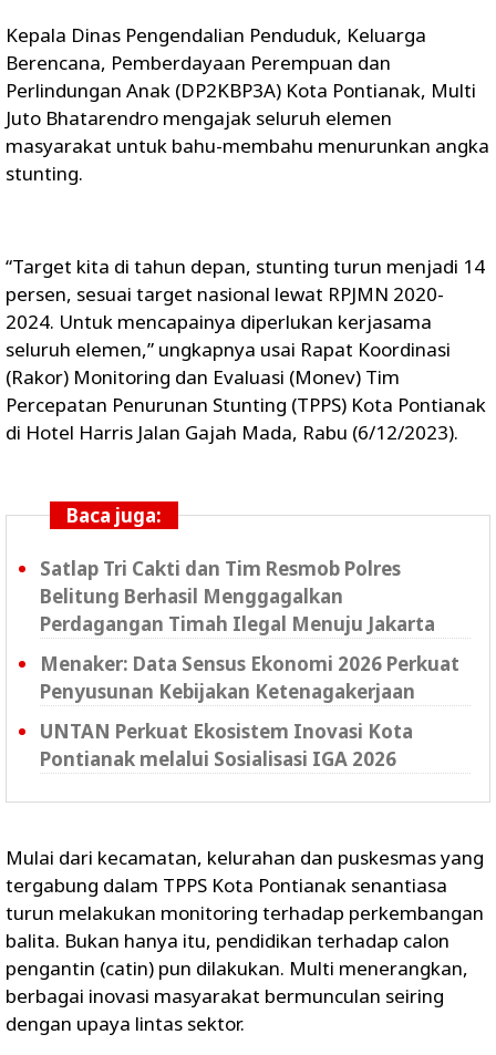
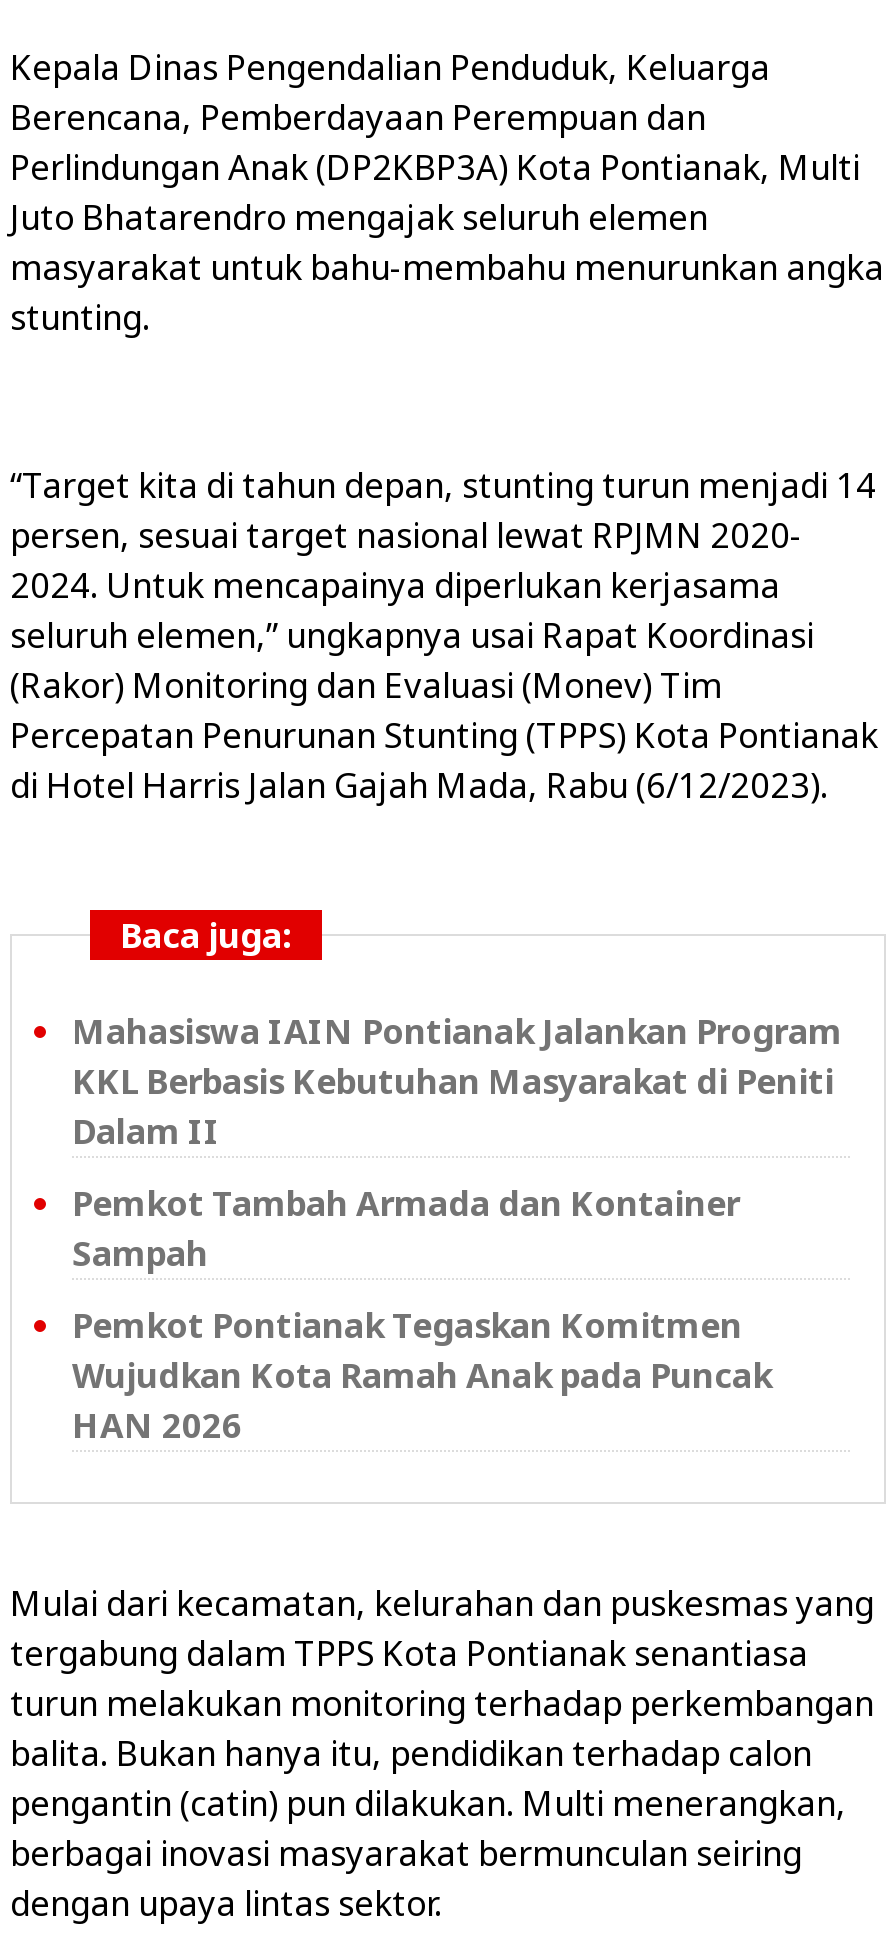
[40,555,435,636] Satlap Tri Cakti dan Tim Resmob Polres | Belitung Berhasil Menggagalkan | Perdagangan Timah Ilegal Menuju Jakarta -> [72,1007,842,1153] Mahasiswa IAIN Pontianak Jalankan Program | KKL Berbasis Kebutuhan Masyarakat di Peniti | Dalam II
[40,650,459,704] Menaker: Data Sensus Ekonomi 2026 Perkuat | Penyusunan Kebijakan Ketenagakerjaan -> [72,1179,740,1275] Pemkot Tambah Armada dan Kontainer | Sampah
[40,718,413,771] UNTAN Perkuat Ekosistem Inovasi Kota | Pontianak melalui Sosialisasi IGA 2026 -> [72,1301,772,1447] Pemkot Pontianak Tegaskan Komitmen | Wujudkan Kota Ramah Anak pada Puncak | HAN 2026

